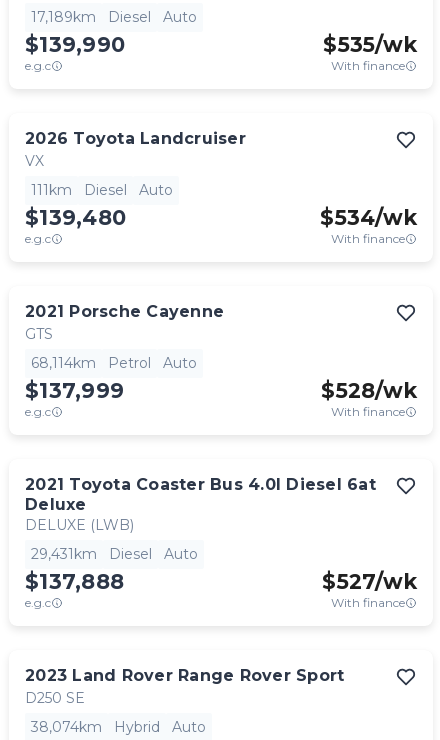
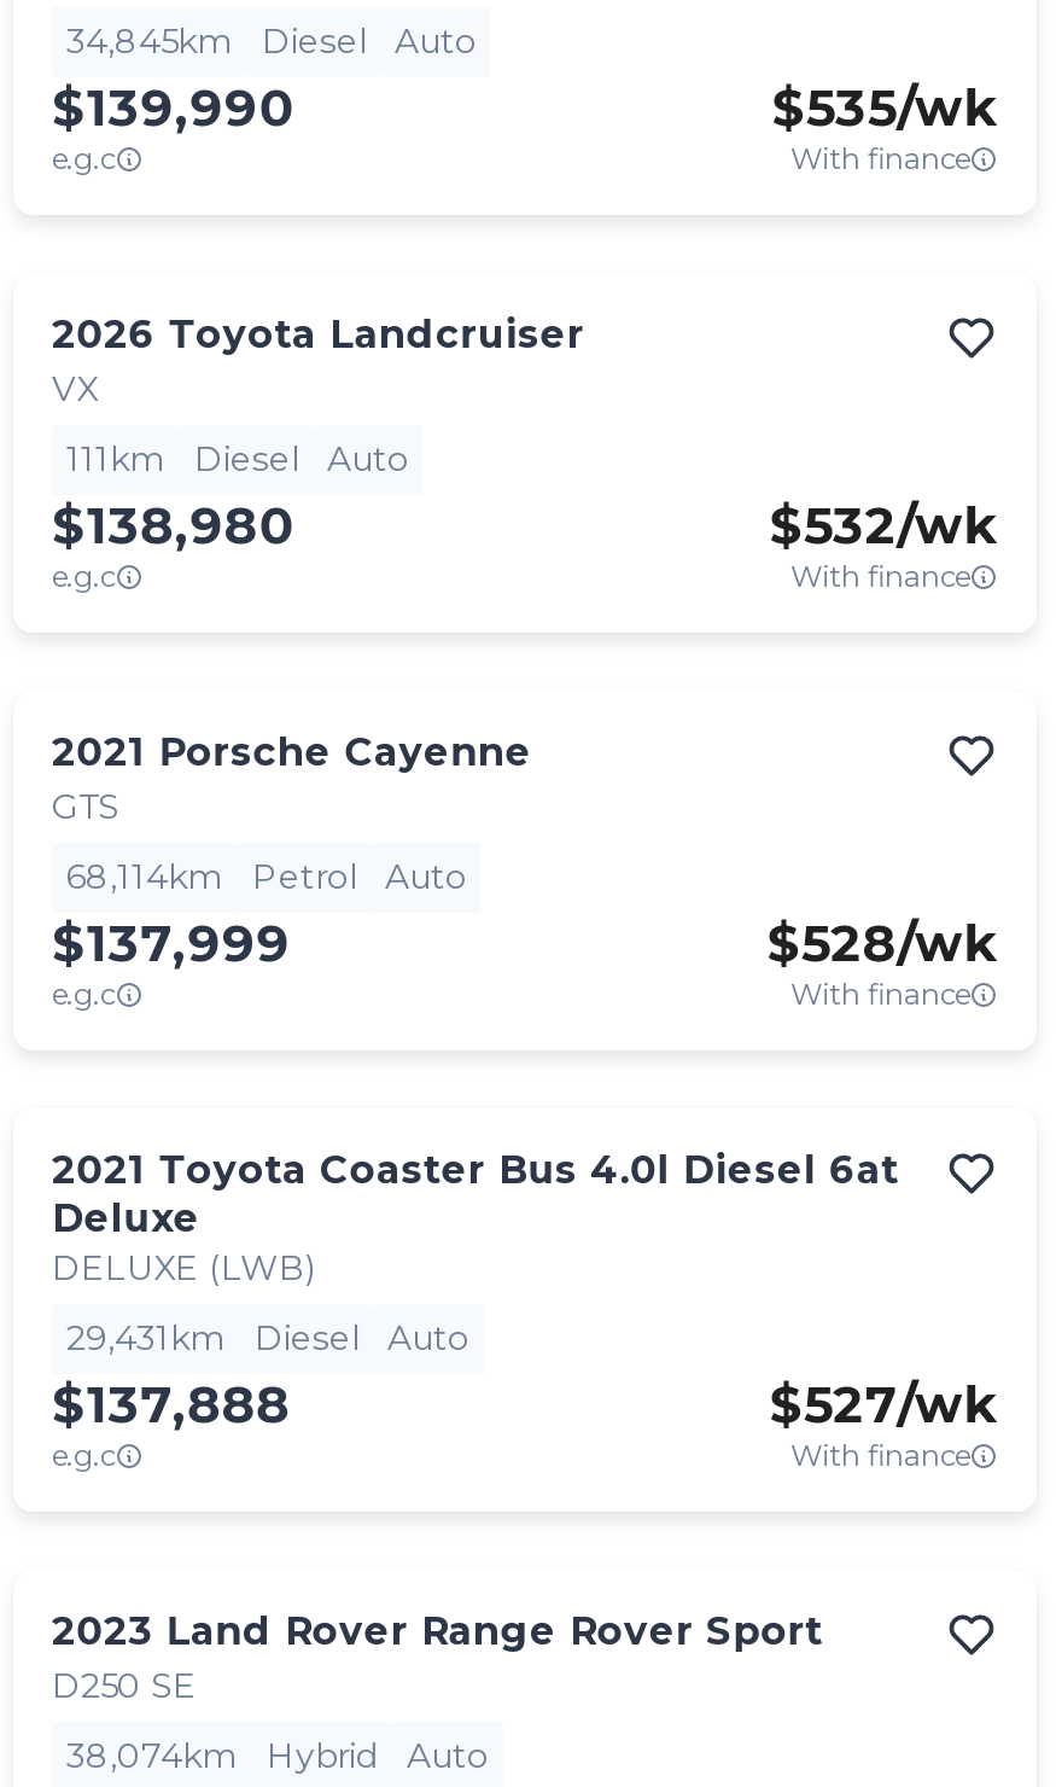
[31,8,197,26] 17,189km Diesel Auto -> [66,19,477,63] 34,845km Diesel Auto
[25,205,126,230] $139,480 -> [52,495,293,555] $138,980
[320,205,417,230] $534/wk -> [769,495,998,555] $532/wk

